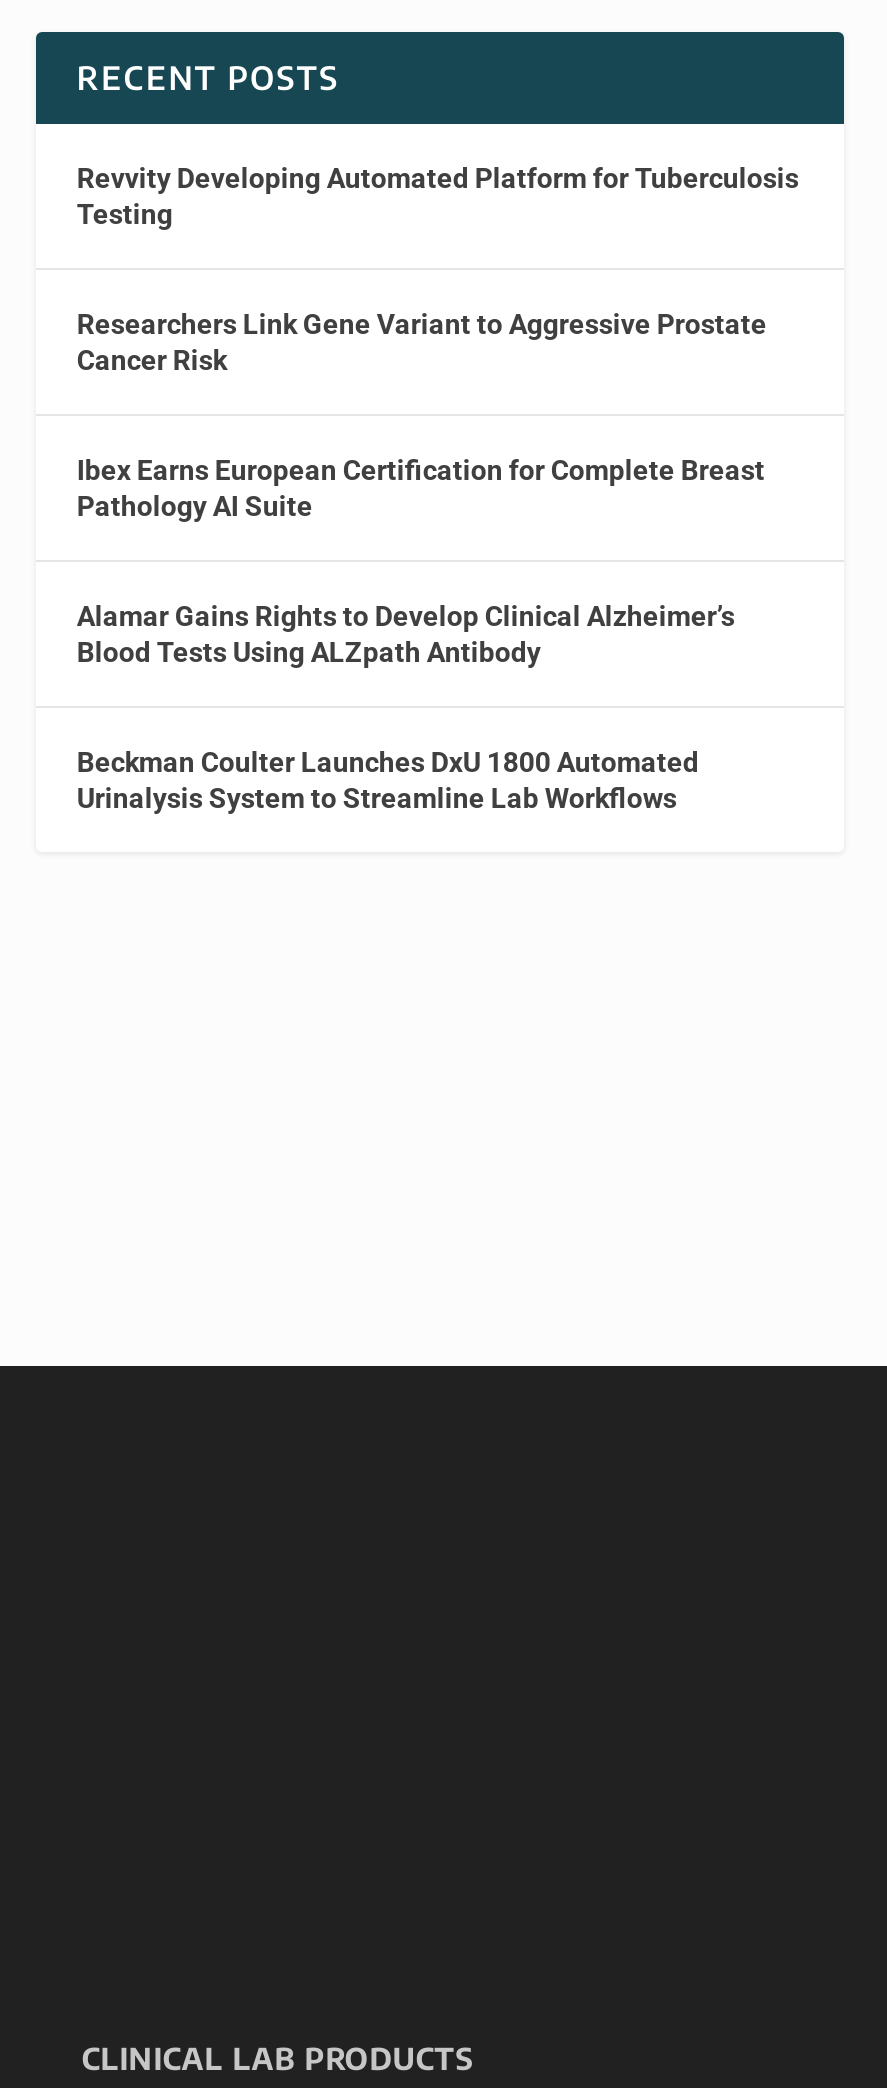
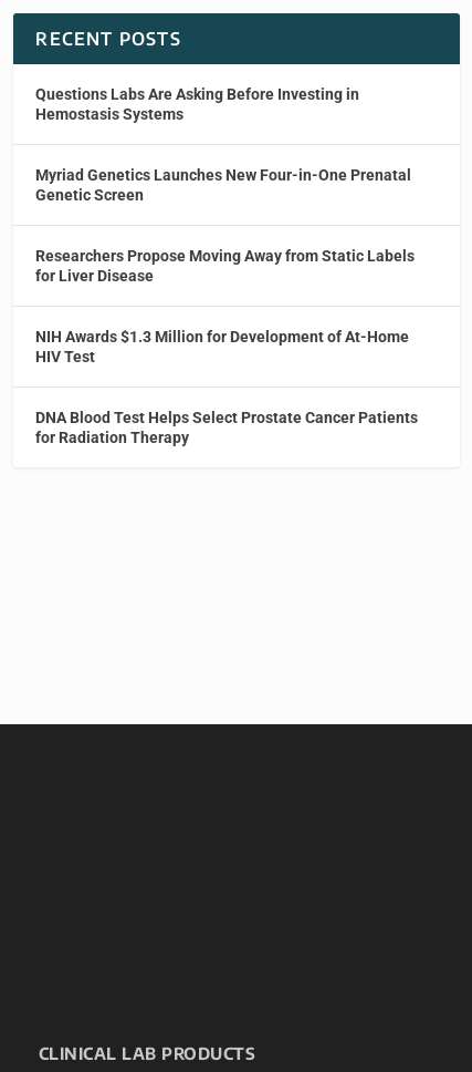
[77,162,799,230] Revvity Developing Automated Platform for Tuberculosis | Testing -> [36,85,360,123] Questions Labs Are Asking Before Investing in | Hemostasis Systems
[77,308,767,376] Researchers Link Gene Variant to Aggressive Prostate | Cancer Risk -> [36,166,412,204] Myriad Genetics Launches New Four-in-One Prenatal | Genetic Screen
[77,454,765,522] Ibex Earns European Certification for Complete Breast | Pathology AI Suite -> [36,247,415,285] Researchers Propose Moving Away from Static Labels | for Liver Disease
[77,600,735,668] Alamar Gains Rights to Develop Clinical Alzheimer’s | Blood Tests Using ALZpath Antibody -> [36,328,409,365] NIH Awards $1.3 Million for Development of At-Home | HIV Test
[77,746,699,814] Beckman Coulter Launches DxU 1800 Automated | Urinalysis System to Streamline Lab Workflows -> [36,409,418,446] DNA Blood Test Helps Select Prostate Cancer Patients | for Radiation Therapy

